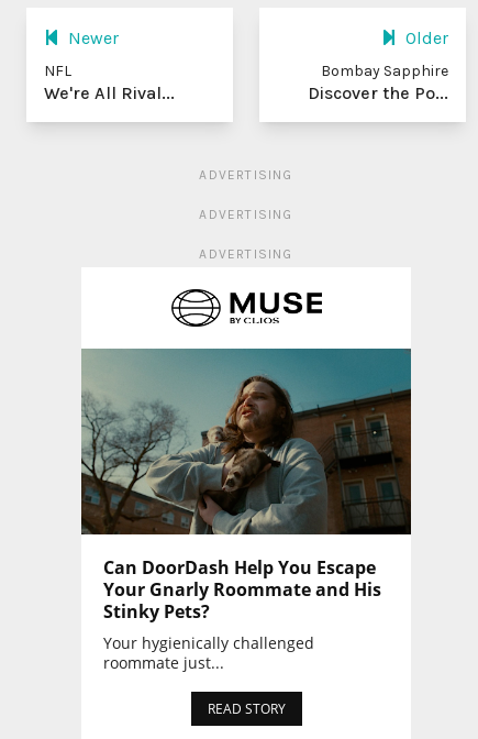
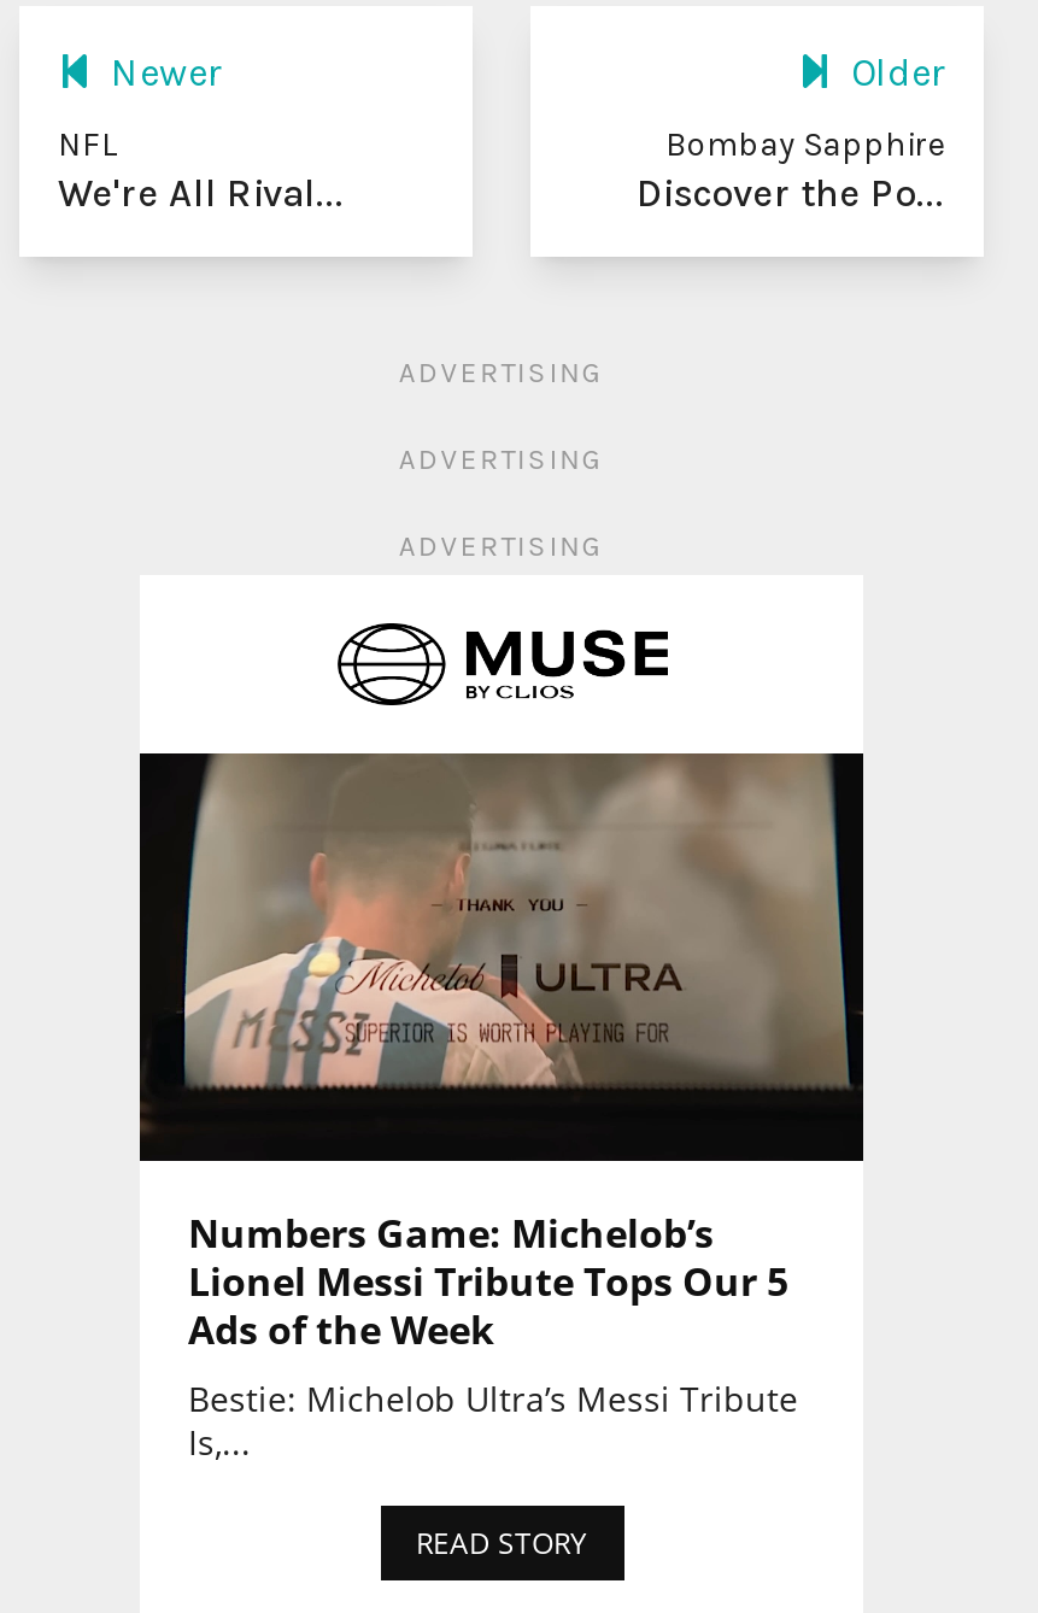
[81,348,412,673] [image] | Can DoorDash Help You Escape | Your Gnarly Roommate and His | Stinky Pets? | Your hygienically challenged | roommate just... -> [140,751,866,1465] [image] | Numbers Game: Michelob’s | Lionel Messi Tribute Tops Our 5 | Ads of the Week | Bestie: Michelob Ultra’s Messi Tribute | Is,...

